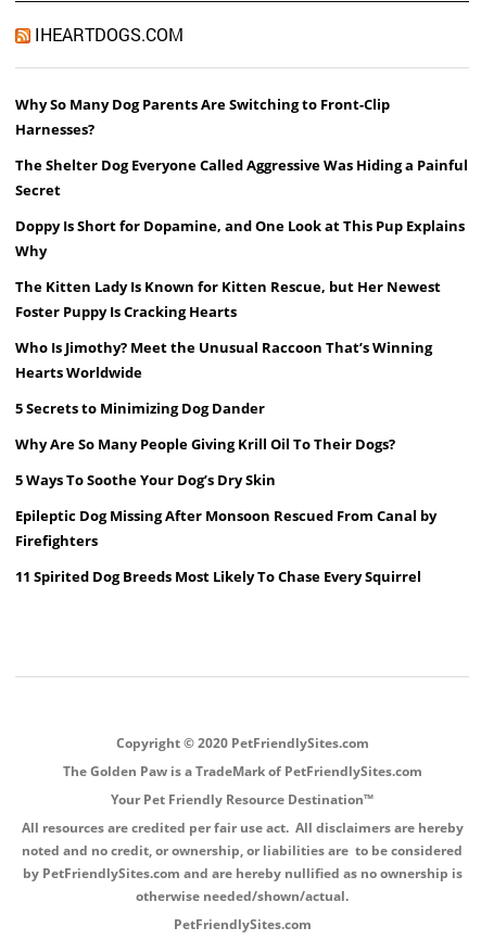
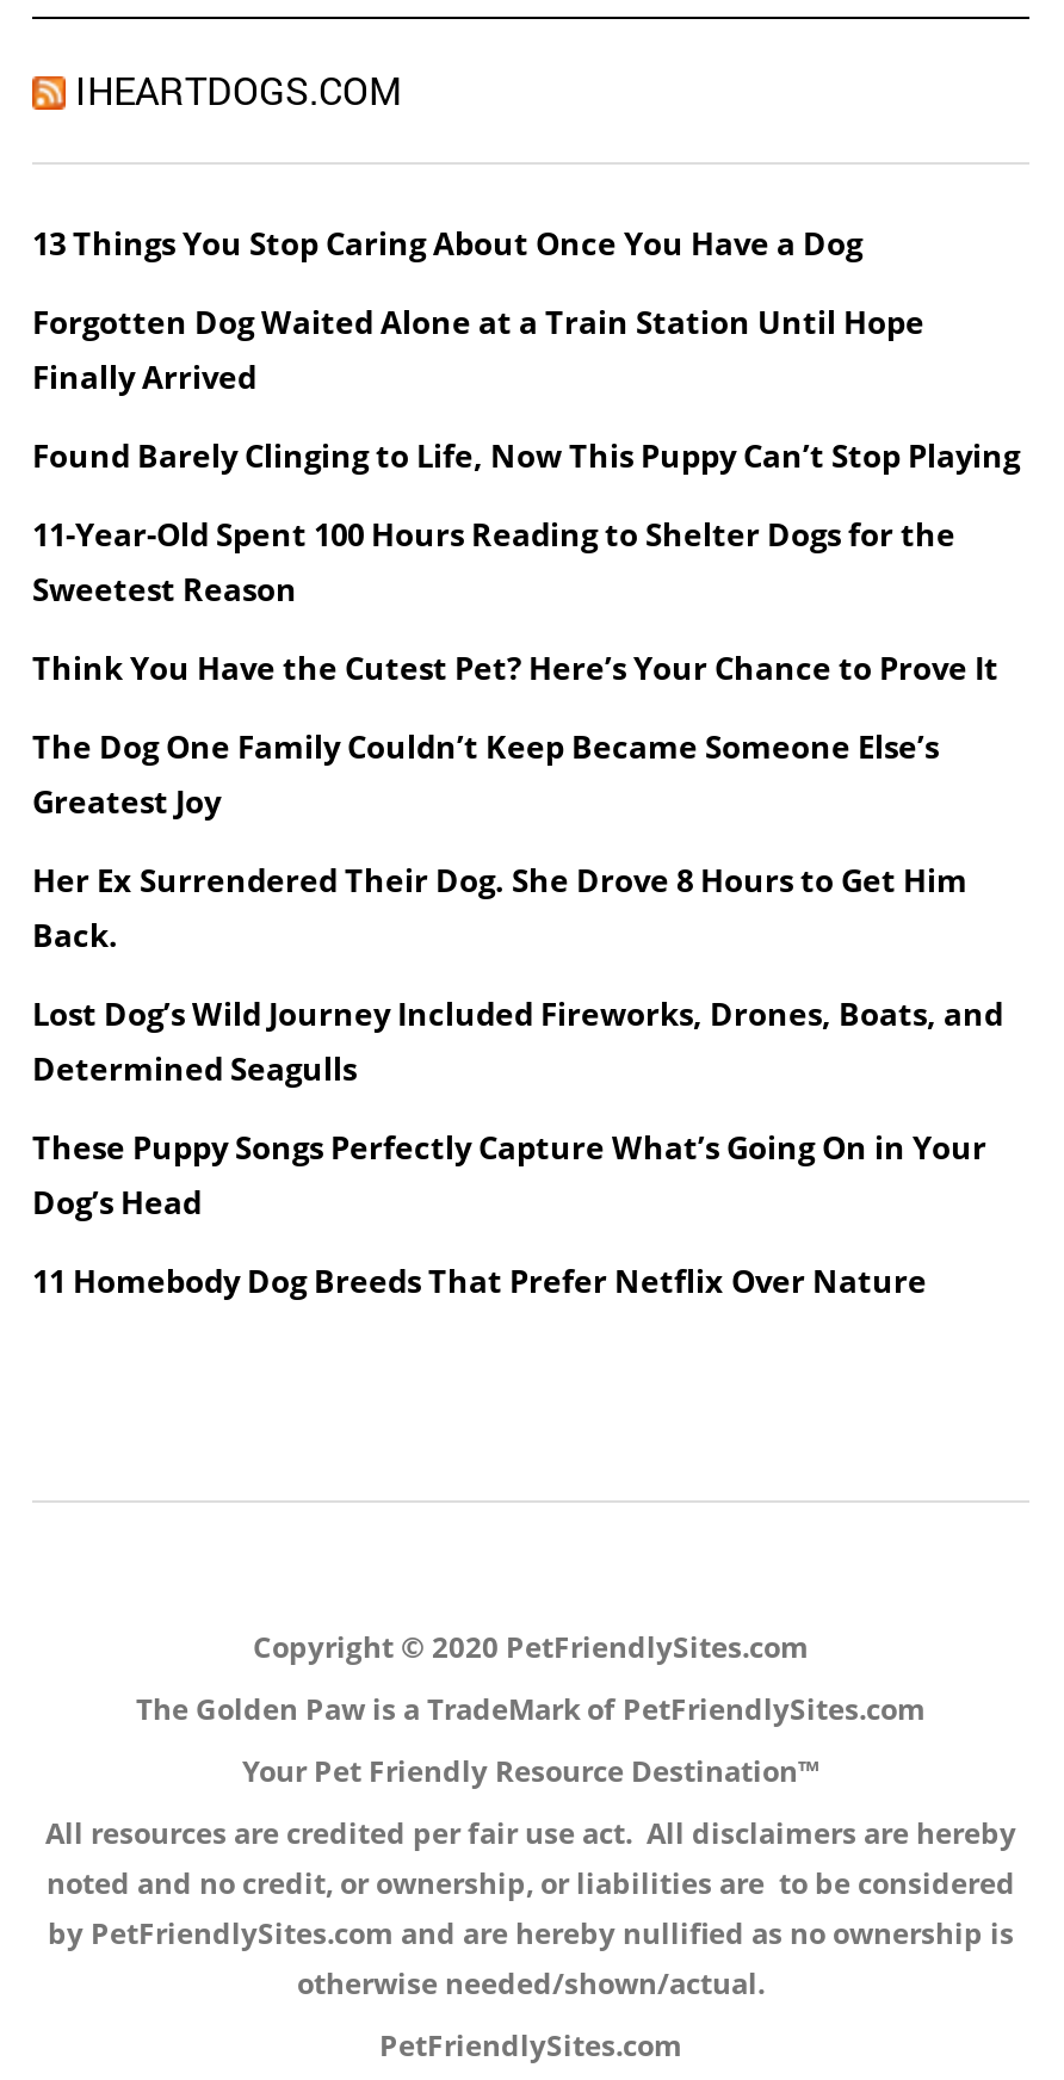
[15,94,390,139] Why So Many Dog Parents Are Switching to Front-Clip | Harnesses? -> [32,221,870,264] 13 Things You Stop Caring About Once You Have a Dog
[15,155,468,199] The Shelter Dog Everyone Called Aggressive Was Hiding a Painful | Secret -> [32,300,924,398] Forgotten Dog Waited Alone at a Train Station Until Hope | Finally Arrived
[15,216,465,260] Doppy Is Short for Dopamine, and One Look at This Pup Explains | Why -> [32,433,1020,476] Found Barely Clinging to Life, Now This Puppy Can’t Stop Playing
[15,276,441,321] The Kitten Lady Is Known for Kitten Rescue, but Her Newest | Foster Puppy Is Cracking Hearts -> [32,512,955,610] 11-Year-Old Spent 100 Hours Reading to Shelter Dogs for the | Sweetest Reason
[15,337,432,382] Who Is Jimothy? Meet the Unusual Raccoon That’s Winning | Hearts Worldwide -> [32,646,998,689] Think You Have the Cutest Pet? Here’s Your Chance to Prove It
[15,398,265,418] 5 Secrets to Minimizing Dog Dander -> [32,724,939,822] The Dog One Family Couldn’t Keep Became Someone Else’s | Greatest Joy
[15,434,395,453] Why Are So Many People Giving Krill Oil To Their Dogs? -> [32,858,967,956] Her Ex Surrendered Their Dog. She Drove 8 Hours to Get Him | Back.
[15,470,276,489] 5 Ways To Soothe Your Dog’s Dry Skin -> [32,992,1003,1089] Lost Dog’s Wild Journey Included Fireworks, Drones, Boats, and | Determined Seagulls
[15,505,436,550] Epileptic Dog Missing After Monsoon Rescued From Canal by | Firefighters -> [32,1125,986,1223] These Puppy Songs Perfectly Capture What’s Going On in Your | Dog’s Head
[15,566,421,586] 11 Spirited Dog Breeds Most Likely To Chase Every Squirrel -> [32,1259,927,1302] 11 Homebody Dog Breeds That Prefer Netflix Over Nature

